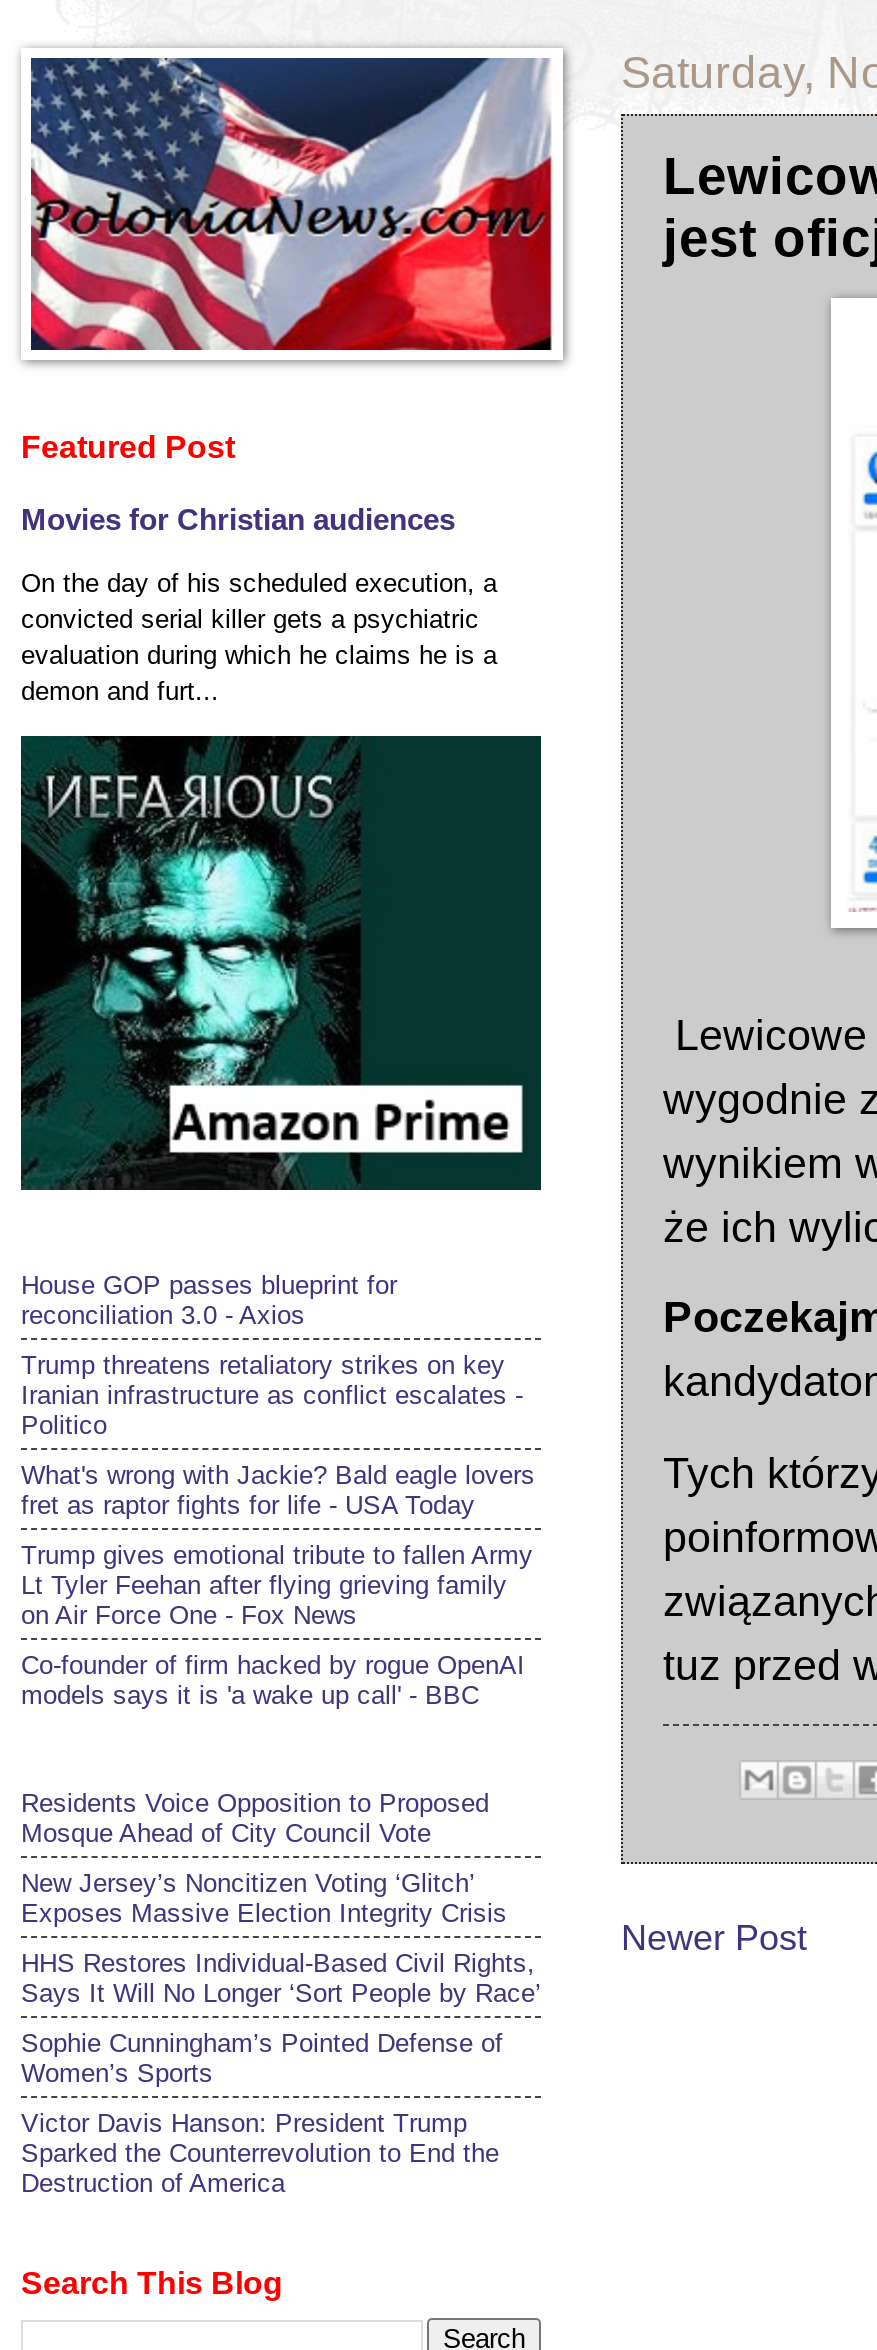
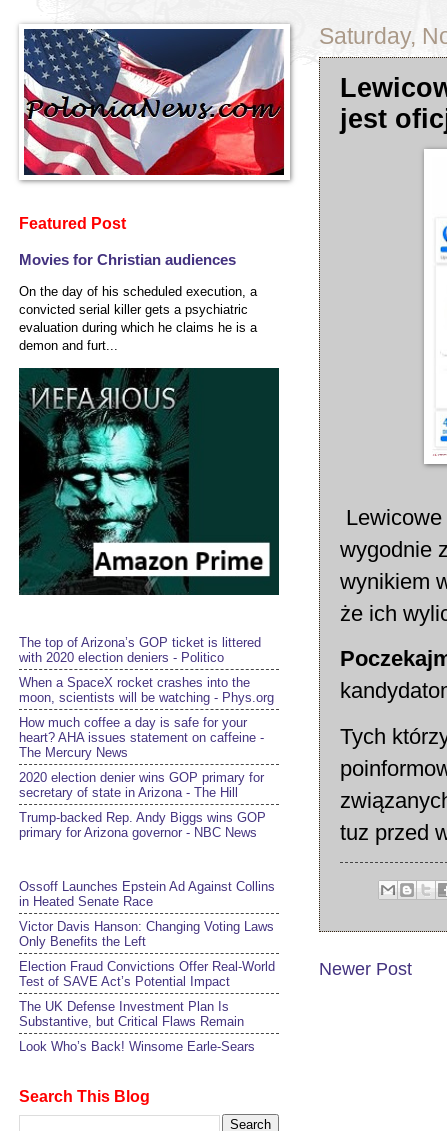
[21,1270,397,1330] House GOP passes blueprint for | reconciliation 3.0 - Axios -> [19,635,261,665] The top of Arizona’s GOP ticket is littered | with 2020 election deniers - Politico
[21,1350,523,1440] Trump threatens retaliatory strikes on key | Iranian infrastructure as conflict escalates - | Politico -> [19,675,274,705] When a SpaceX rocket crashes into the | moon, scientists will be watching - Phys.org
[21,1460,535,1520] What's wrong with Jackie? Bald eagle lovers | fret as raptor fights for life - USA Today -> [19,715,264,760] How much coffee a day is safe for your | heart? AHA issues statement on caffeine - | The Mercury News
[21,1540,533,1630] Trump gives emotional tribute to fallen Army | Lt Tyler Feehan after flying grieving family | on Air Force One - Fox News -> [19,770,264,800] 2020 election denier wins GOP primary for | secretary of state in Arizona - The Hill
[21,1650,525,1710] Co-founder of firm hacked by rogue OpenAI | models says it is 'a wake up call' - BBC -> [19,810,266,840] Trump-backed Rep. Andy Biggs wins GOP | primary for Arizona governor - NBC News
[21,1788,489,1848] Residents Voice Opposition to Proposed | Mosque Ahead of City Council Vote -> [19,879,275,909] Ossoff Launches Epstein Ad Against Collins | in Heated Senate Race
[21,1868,507,1928] New Jersey’s Noncitizen Voting ‘Glitch’ | Exposes Massive Election Integrity Crisis -> [19,919,274,949] Victor Davis Hanson: Changing Voting Laws | Only Benefits the Left
[21,1948,541,2008] HHS Restores Individual-Based Civil Rights, | Says It Will No Longer ‘Sort People by Race’ -> [19,959,275,989] Election Fraud Convictions Offer Real-World | Test of SAVE Act’s Potential Impact
[21,2028,503,2088] Sophie Cunningham’s Pointed Defense of | Women’s Sports -> [19,999,244,1029] The UK Defense Investment Plan Is | Substantive, but Critical Flaws Remain
[21,2108,499,2198] Victor Davis Hanson: President Trump | Sparked the Counterrevolution to End the | Destruction of America -> [19,1039,255,1054] Look Who’s Back! Winsome Earle-Sears

